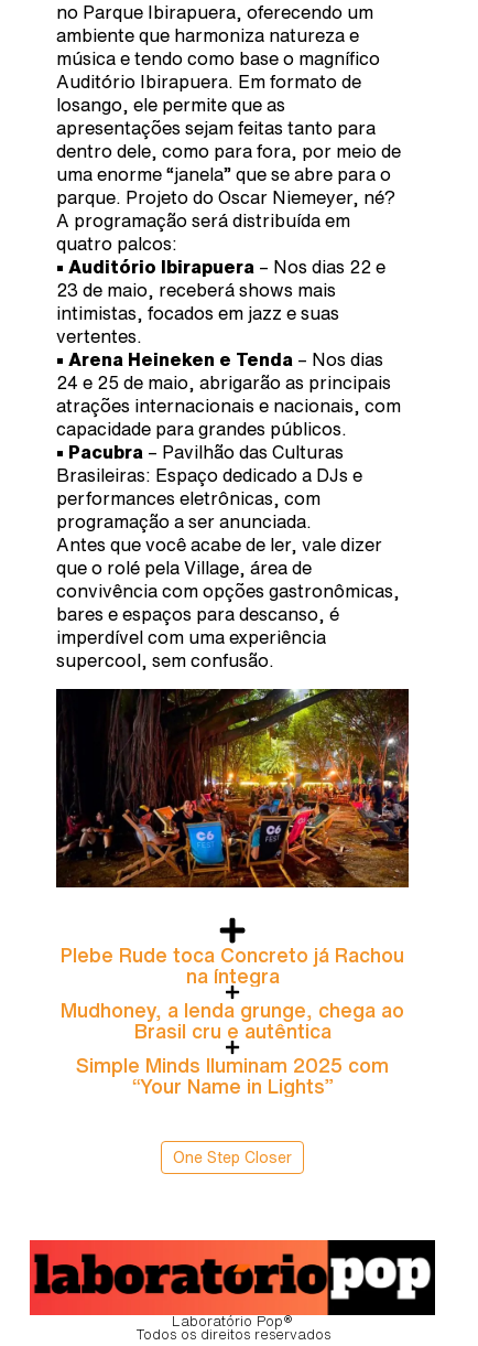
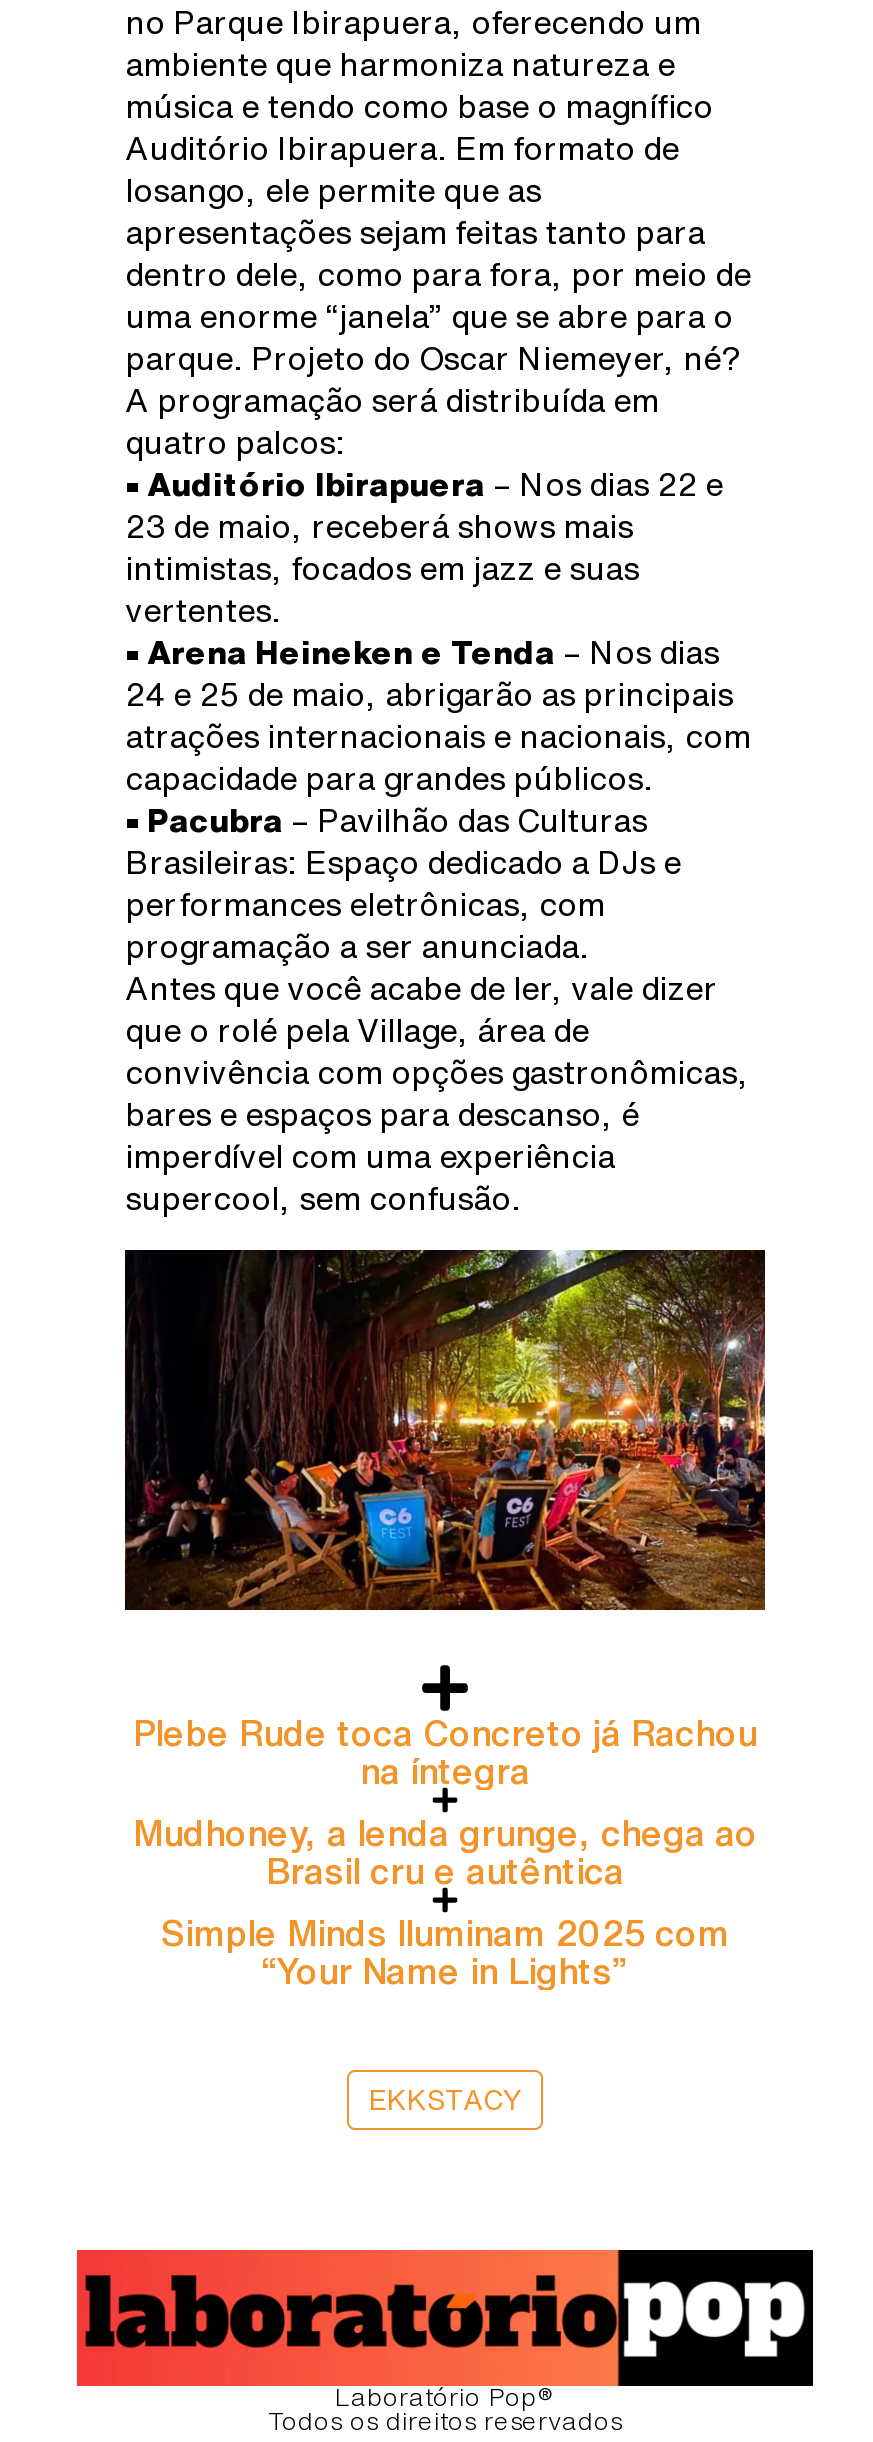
[173,1150,292,1165] One Step Closer -> [369,2086,521,2114] EKKSTACY

